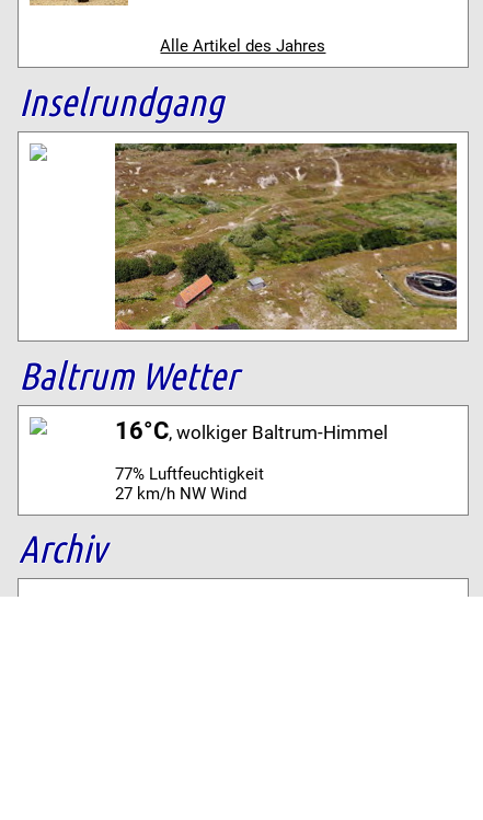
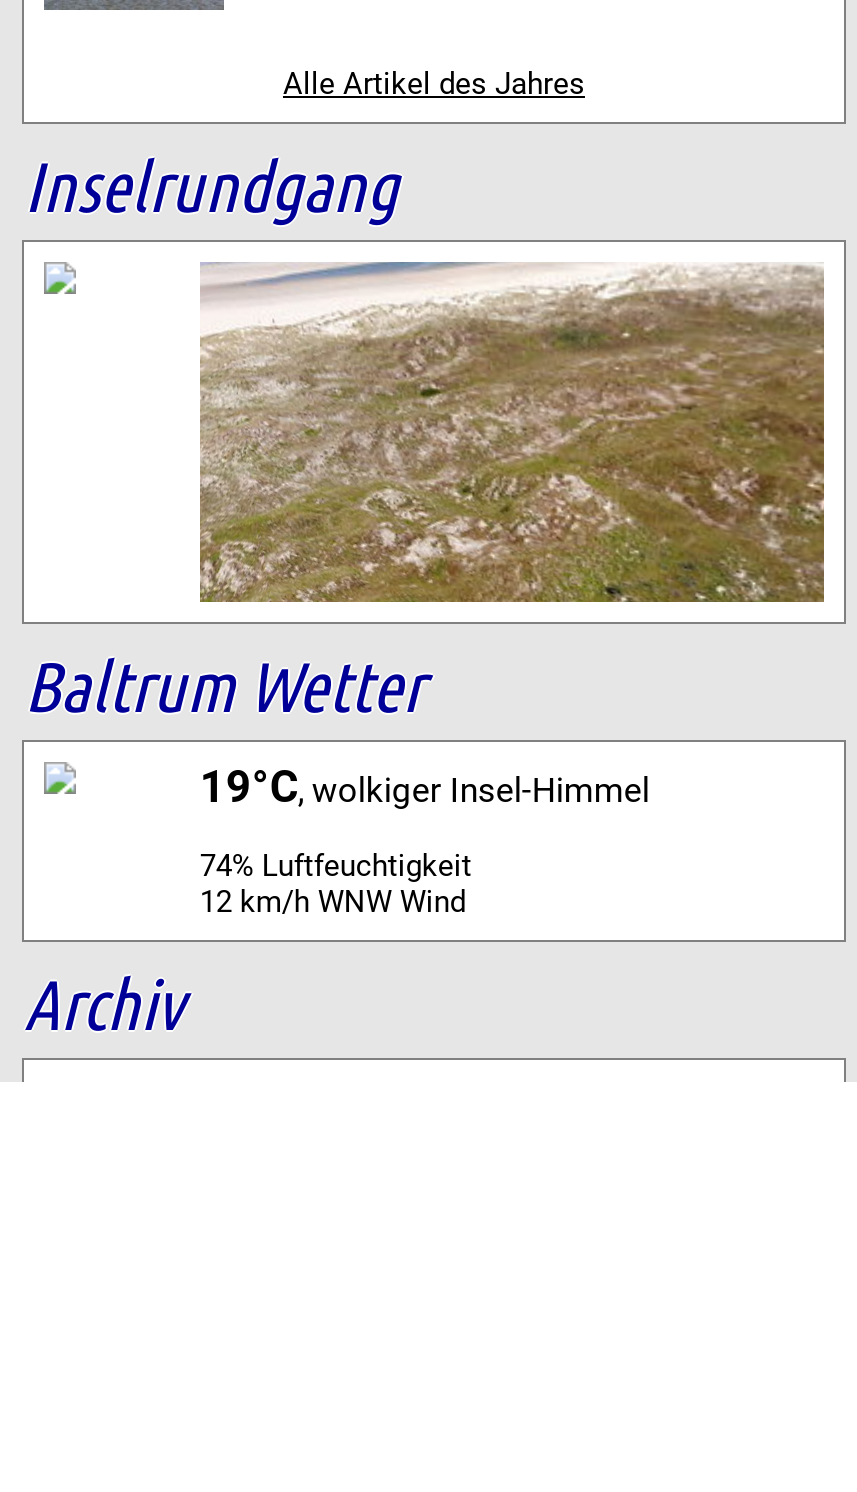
[114,142,458,331] [image] -> [198,260,824,604] [image]
[115,417,388,444] 16°C, wolkiger Baltrum-Himmel -> [200,761,650,811] 19°C, wolkiger Insel-Himmel
[115,464,264,483] 77% Luftfeuchtigkeit -> [200,847,472,883] 74% Luftfeuchtigkeit
[115,483,246,503] 27 km/h NW Wind -> [200,883,466,919] 12 km/h WNW Wind

